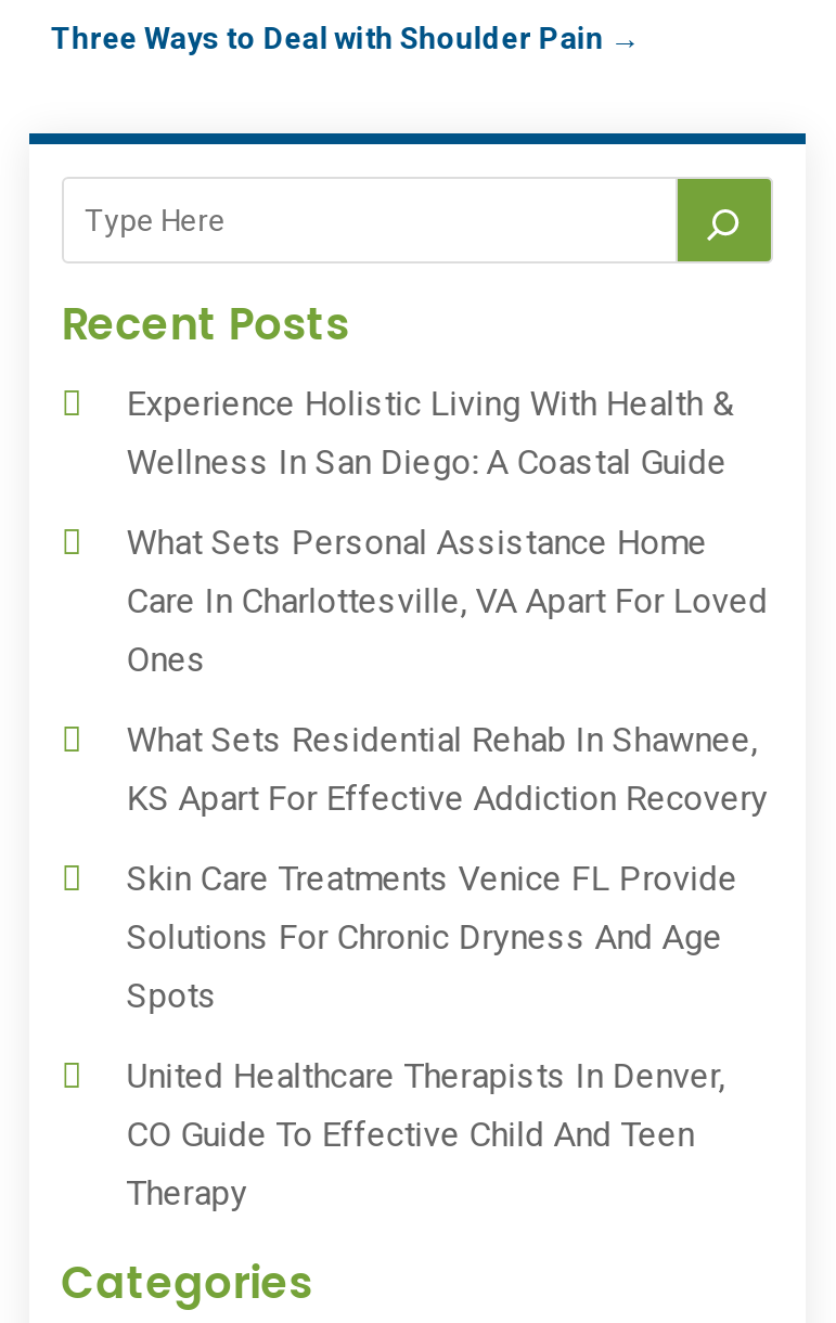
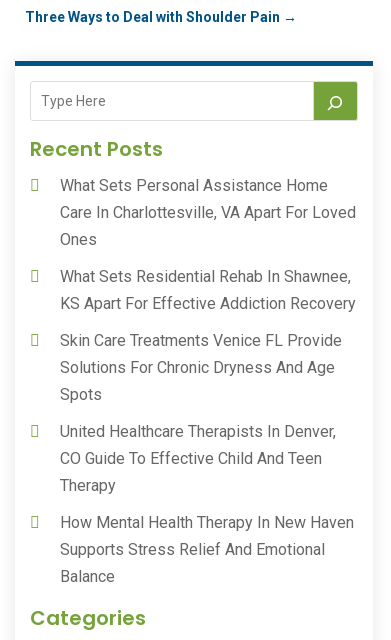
[126,382,734,481] Experience Holistic Living With Health & | Wellness In San Diego: A Coastal Guide -> none
moved [126,521,768,1212] -> [60,175,356,494]: What Sets Personal Assistance Home | Care In Charlottesville, VA Apart For Loved | Ones | ... | CO Guide To Effective Child And Teen | Therapy
none -> [60,512,354,585] How Mental Health Therapy In New Haven | Supports Stress Relief And Emotional | Balance

